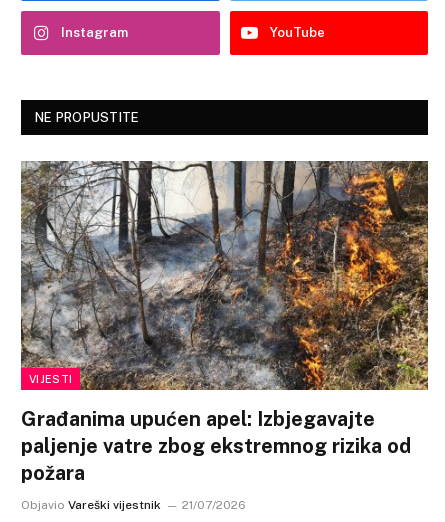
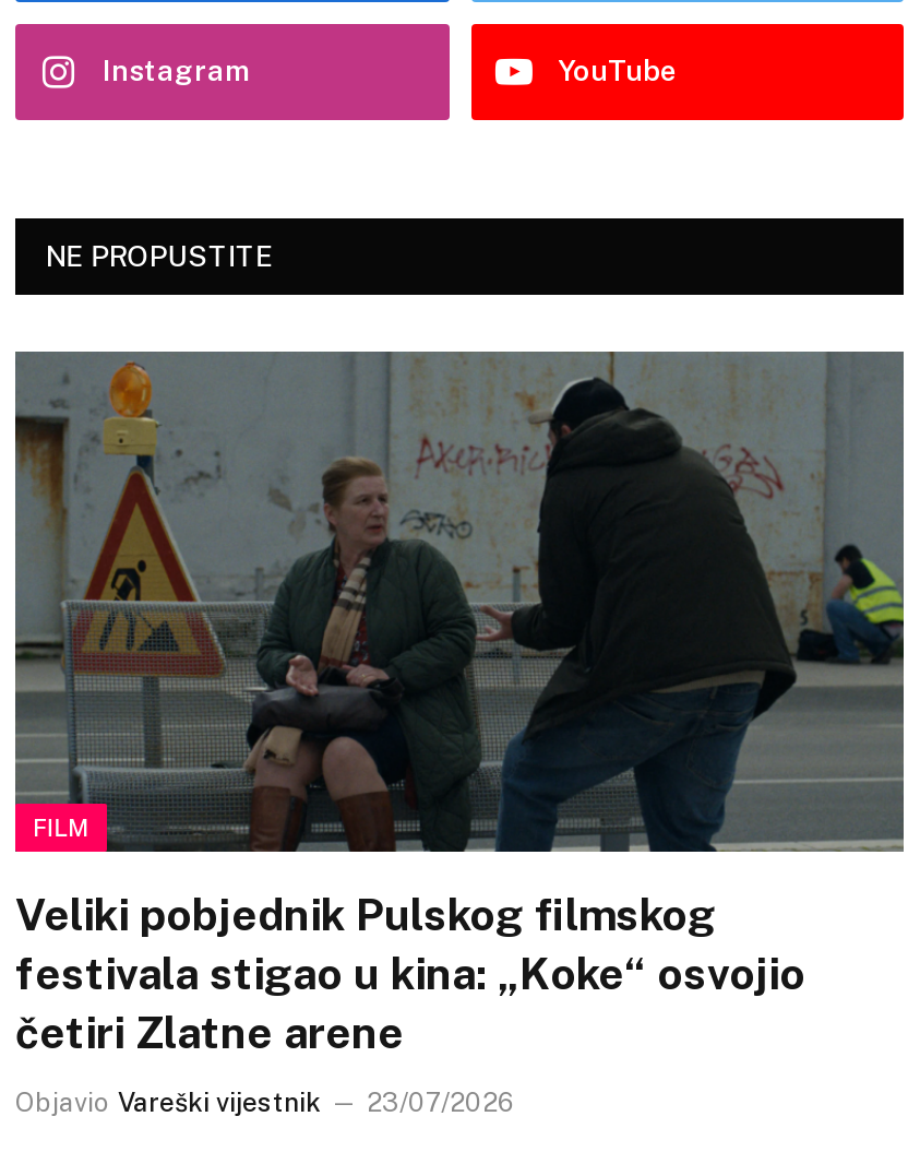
[21,161,429,391] [image] | VIJESTI -> [15,349,906,854] [image] | FILM
[21,407,411,485] Građanima upućen apel: Izbjegavajte | paljenje vatre zbog ekstremnog rizika od | požara -> [15,888,805,1059] Veliki pobjednik Pulskog filmskog | festivala stigao u kina: „Koke“ osvojio | četiri Zlatne arene
[21,498,246,512] Objavio Vareški vijestnik 21/07/2026 -> [15,1087,515,1118] Objavio Vareški vijestnik 23/07/2026

